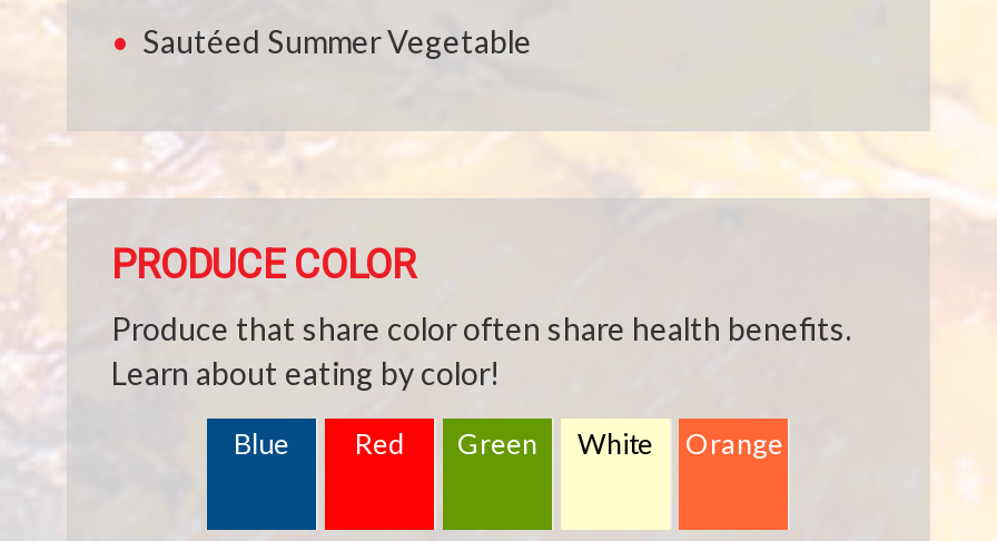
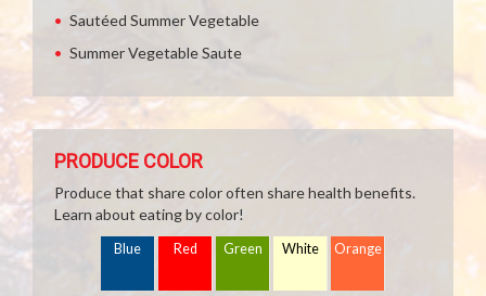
none -> [69,43,242,62] Summer Vegetable Saute

